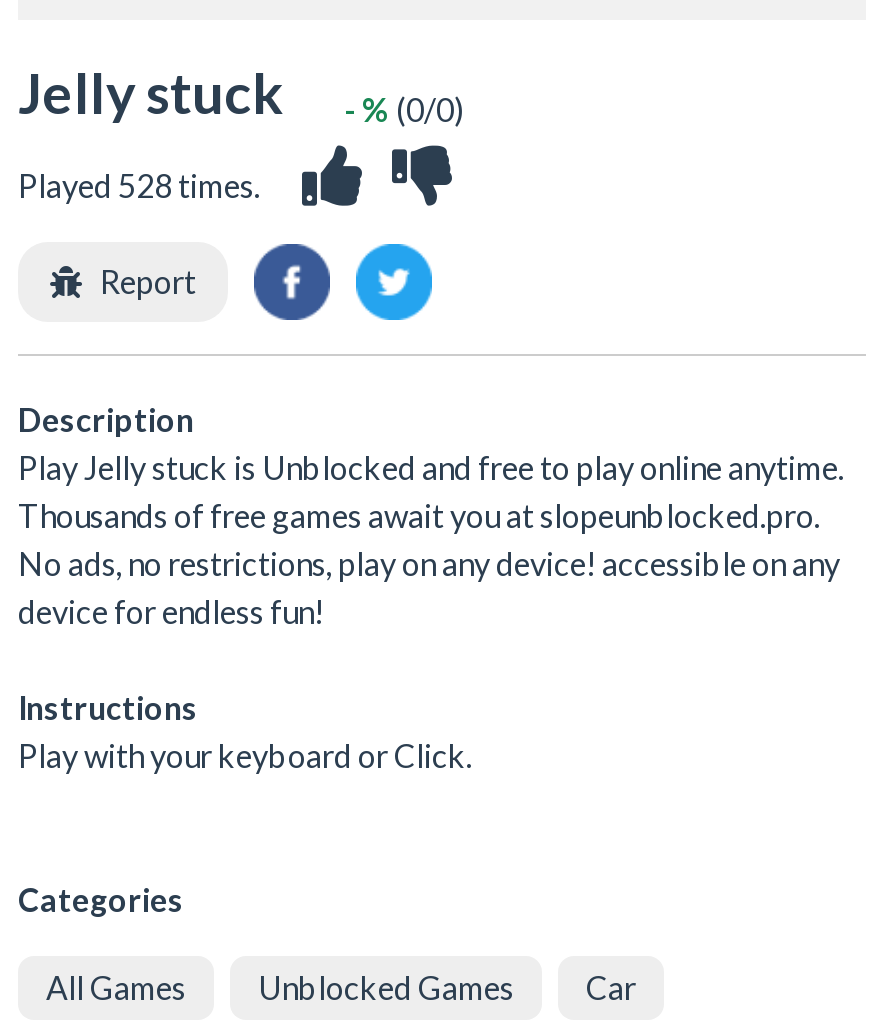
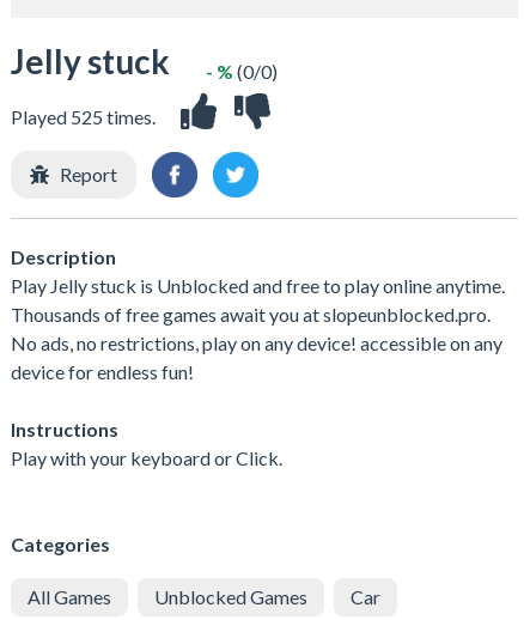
[18,167,260,205] Played 528 times. -> [11,106,156,129] Played 525 times.

